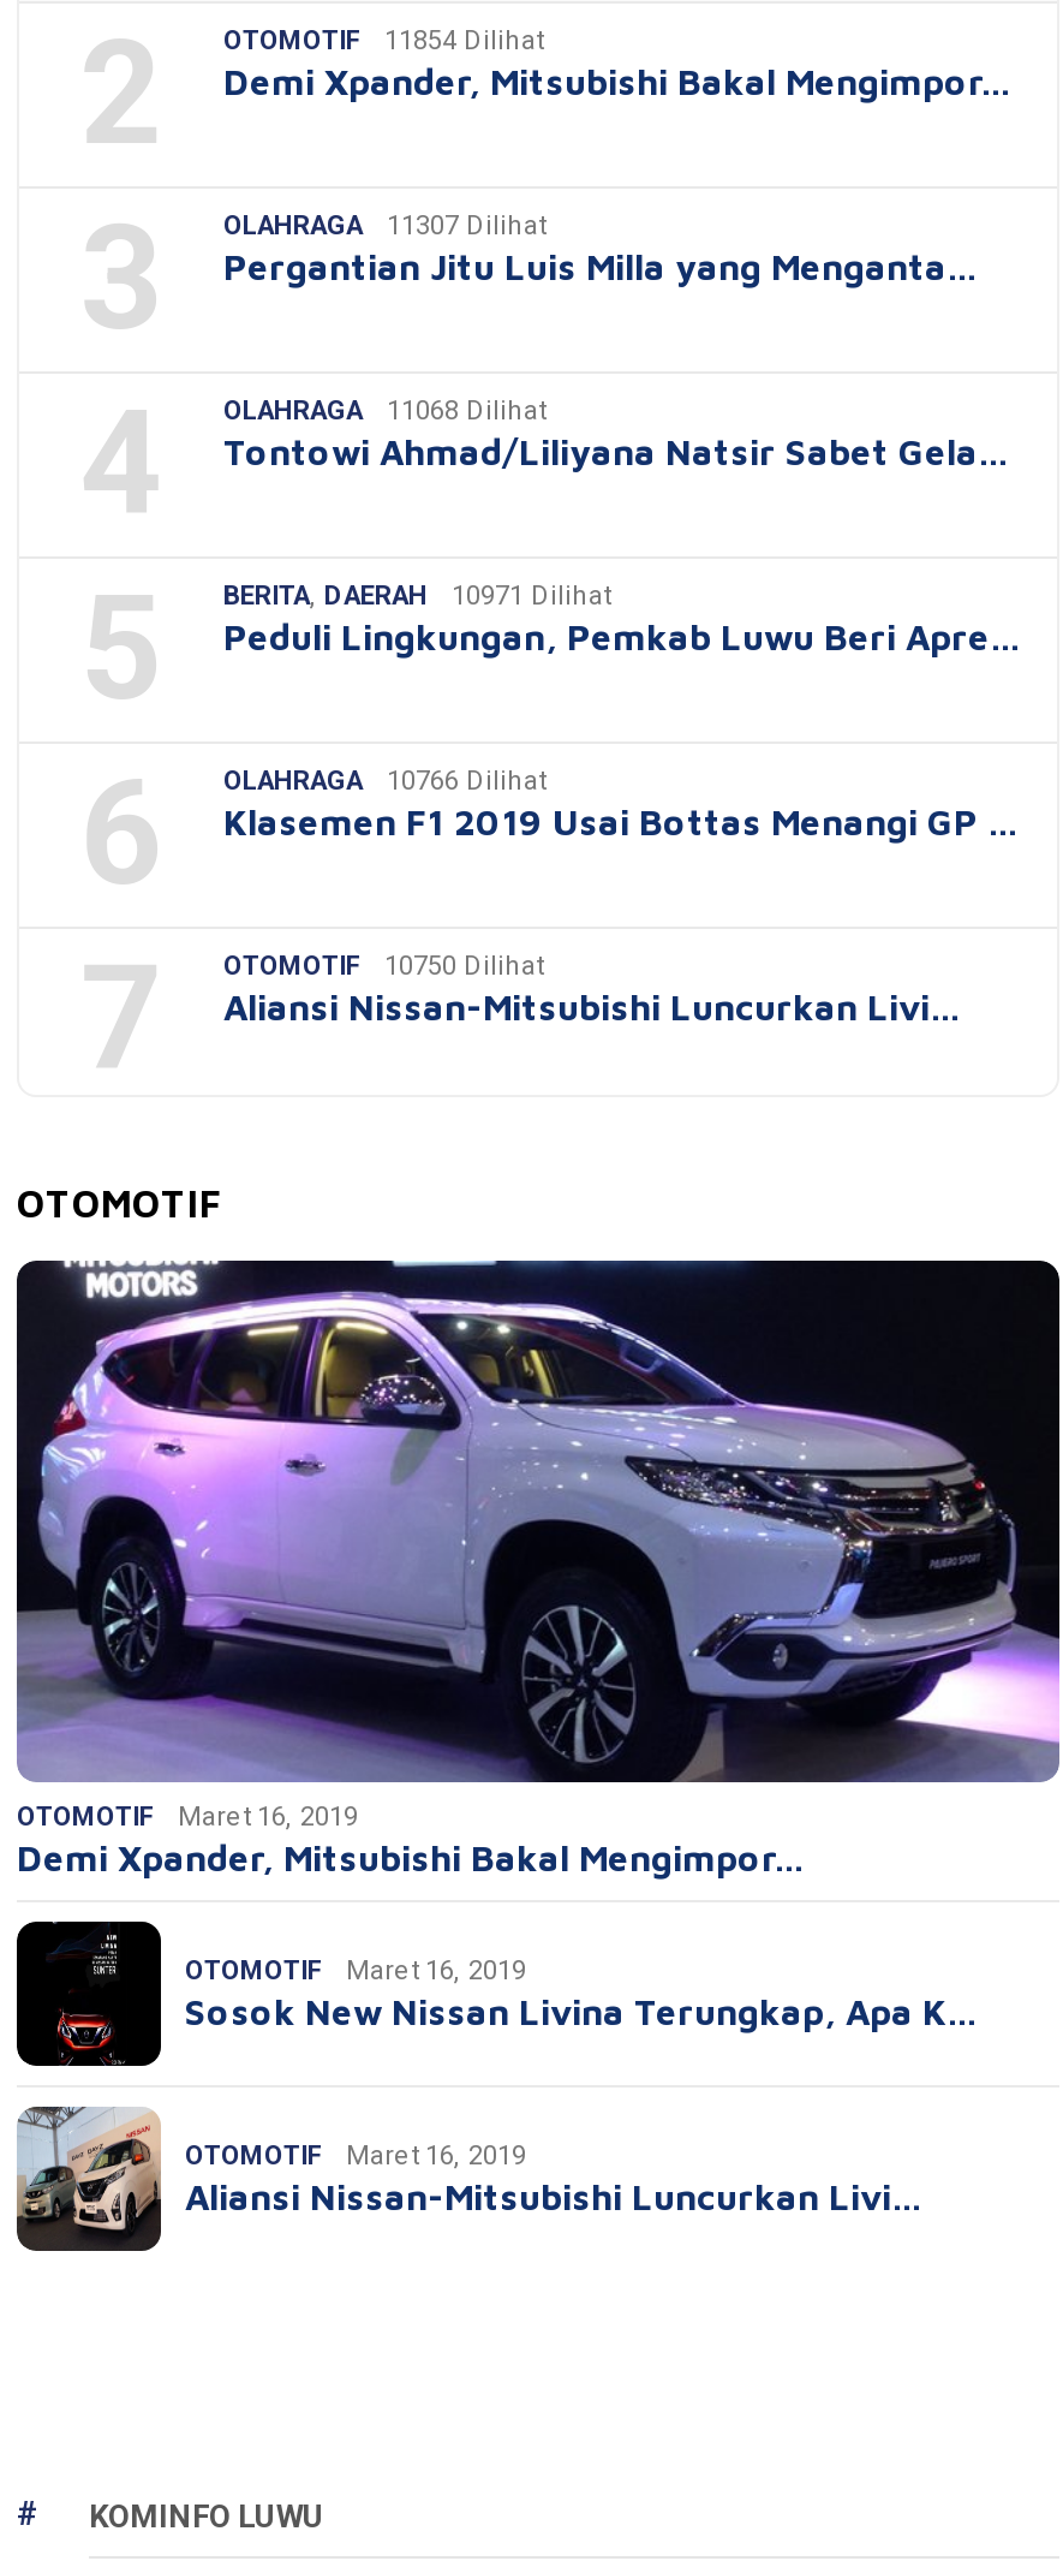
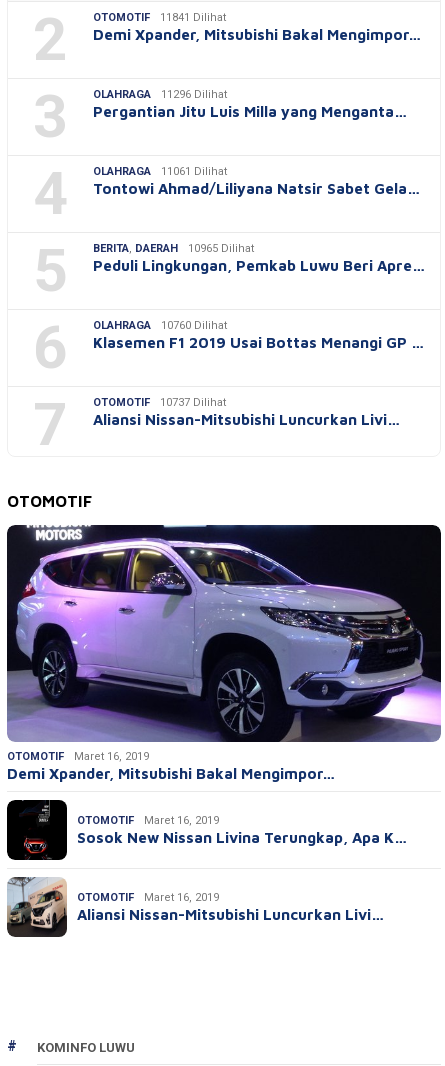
[223,26,543,57] OTOMOTIF 11854 Dilihat -> [93,11,226,24] OTOMOTIF 11841 Dilihat
[223,211,545,242] OLAHRAGA 11307 Dilihat -> [93,88,227,101] OLAHRAGA 11296 Dilihat
[223,396,545,427] OLAHRAGA 11068 Dilihat -> [93,165,227,178] OLAHRAGA 11061 Dilihat
[223,581,610,612] BERITA, DAERAH 10971 Dilihat -> [93,242,254,255] BERITA, DAERAH 10965 Dilihat
[223,766,545,797] OLAHRAGA 10766 Dilihat -> [93,319,227,332] OLAHRAGA 10760 Dilihat
[223,951,543,982] OTOMOTIF 10750 Dilihat -> [93,396,226,409] OTOMOTIF 10737 Dilihat

